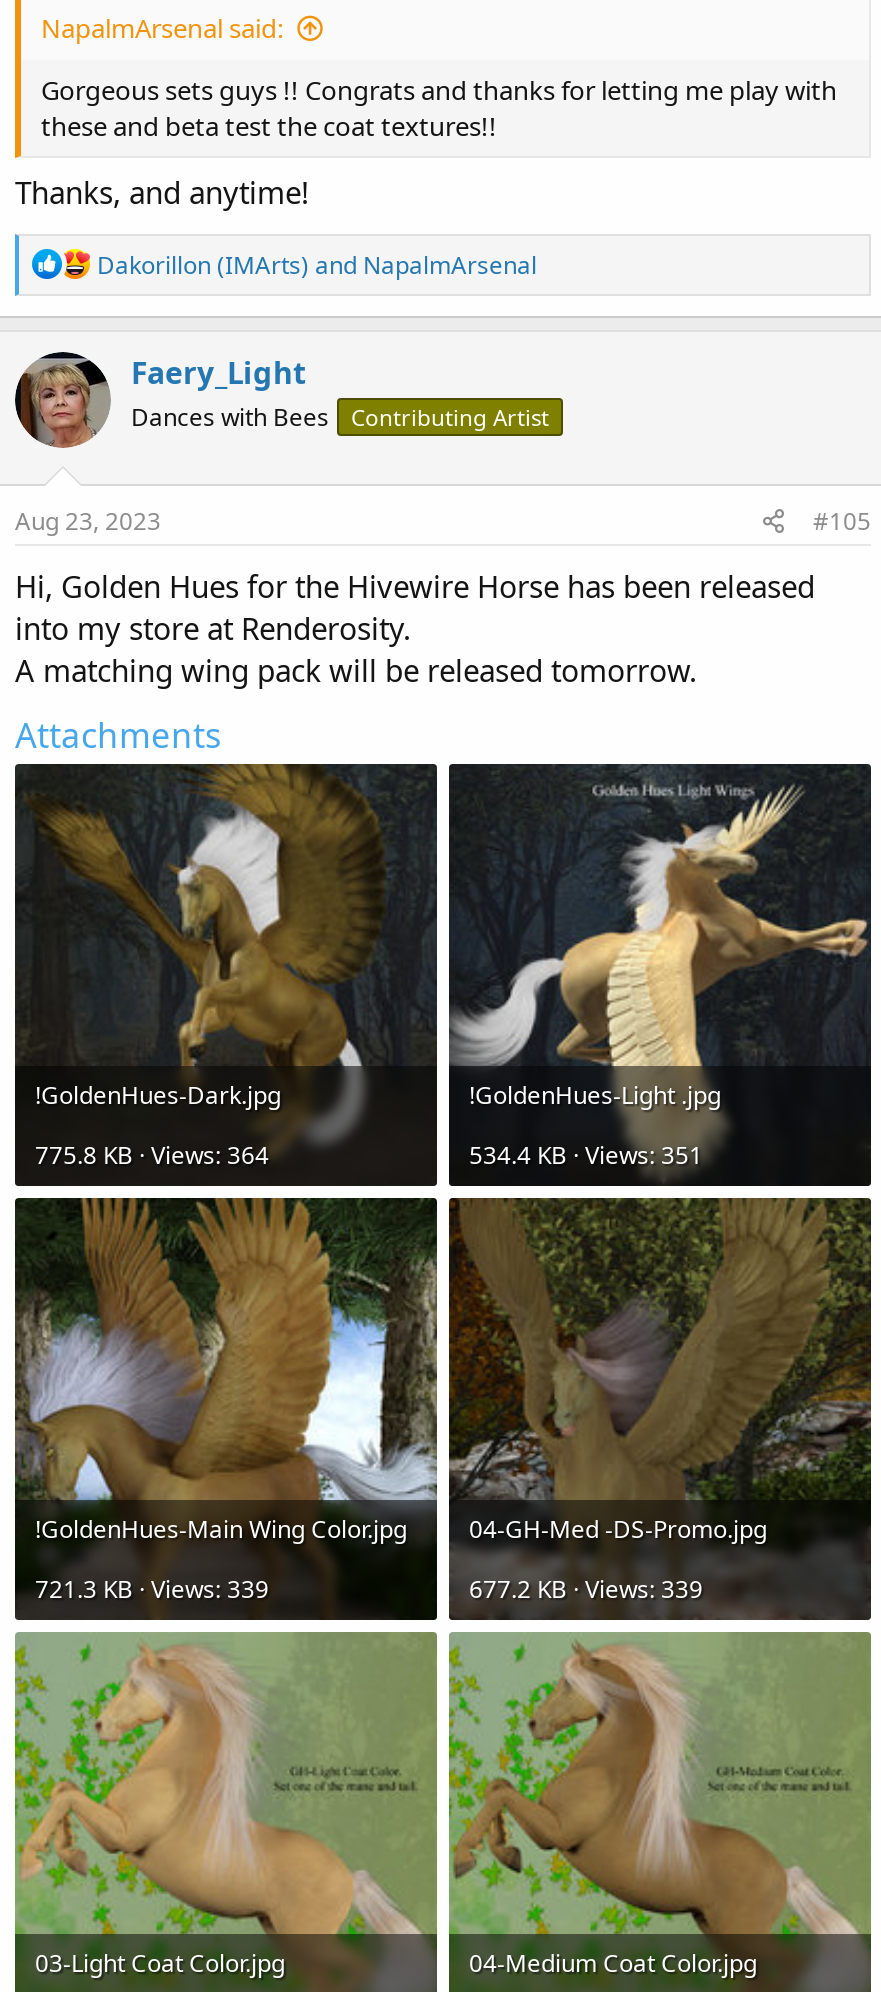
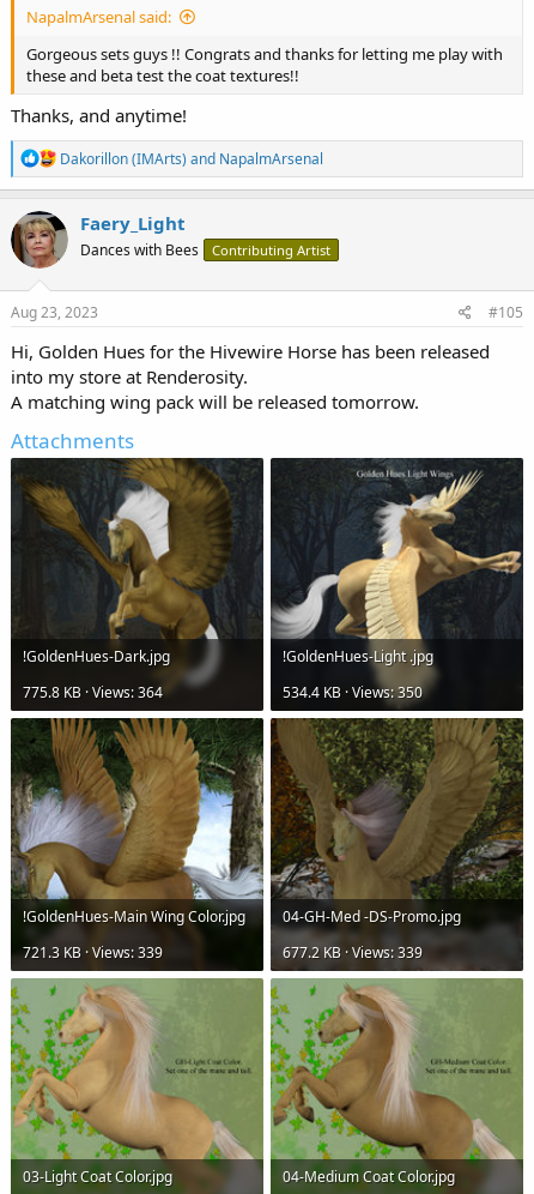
[469,1137,703,1171] 534.4 KB · Views: 351 -> [283,682,423,702] 534.4 KB · Views: 350

